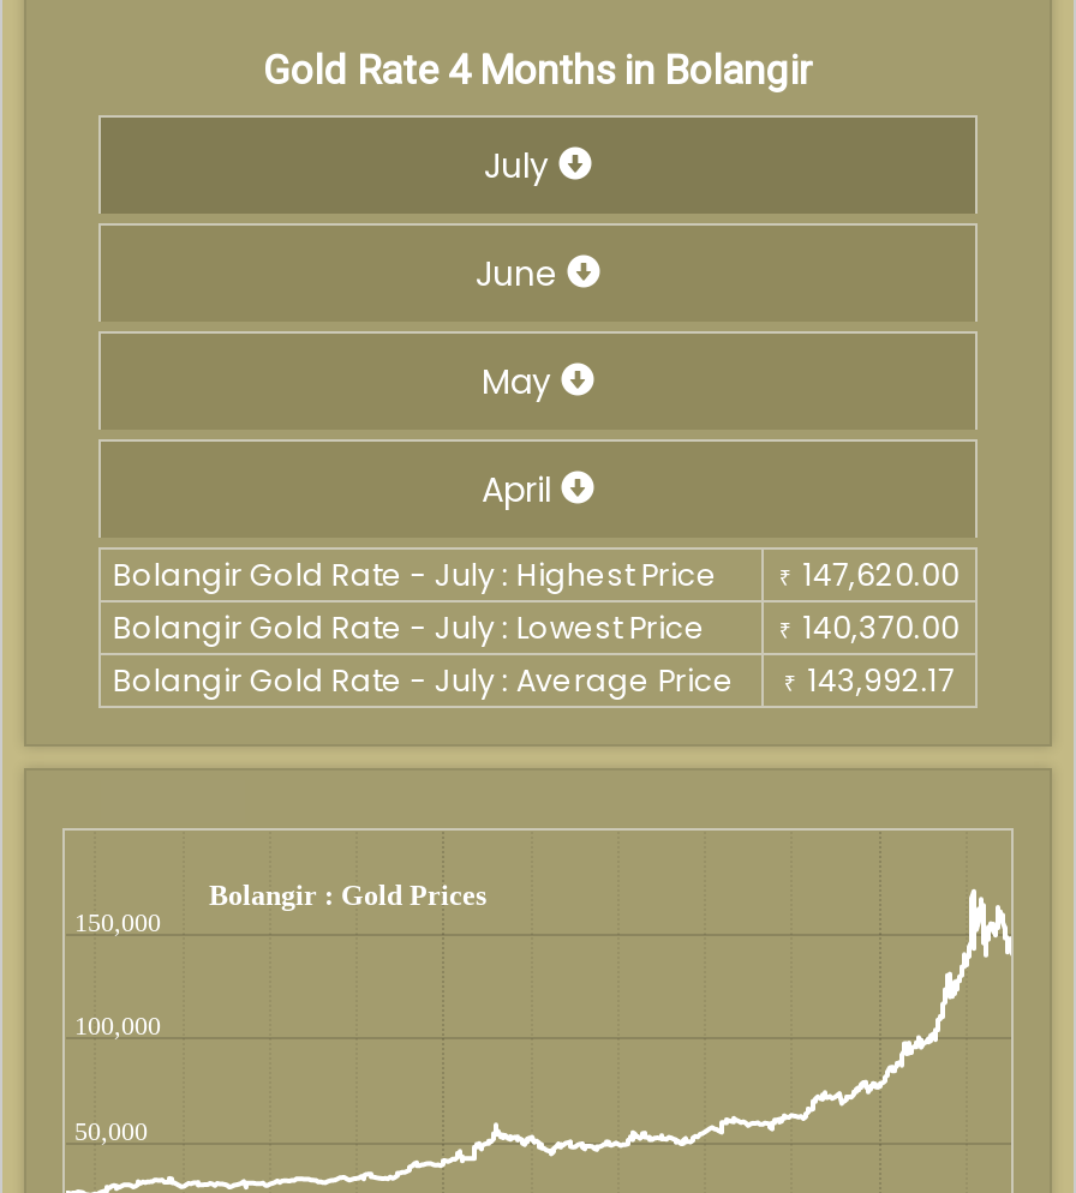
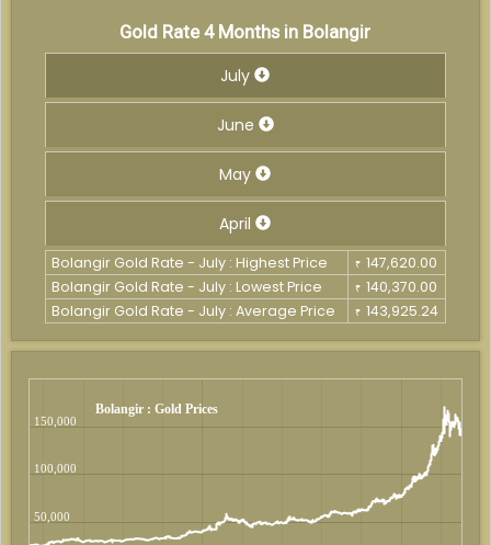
[113,659,954,700] Bolangir Gold Rate - July : Average Price ₹ 143,992.17 -> [51,301,438,320] Bolangir Gold Rate - July : Average Price ₹ 143,925.24

